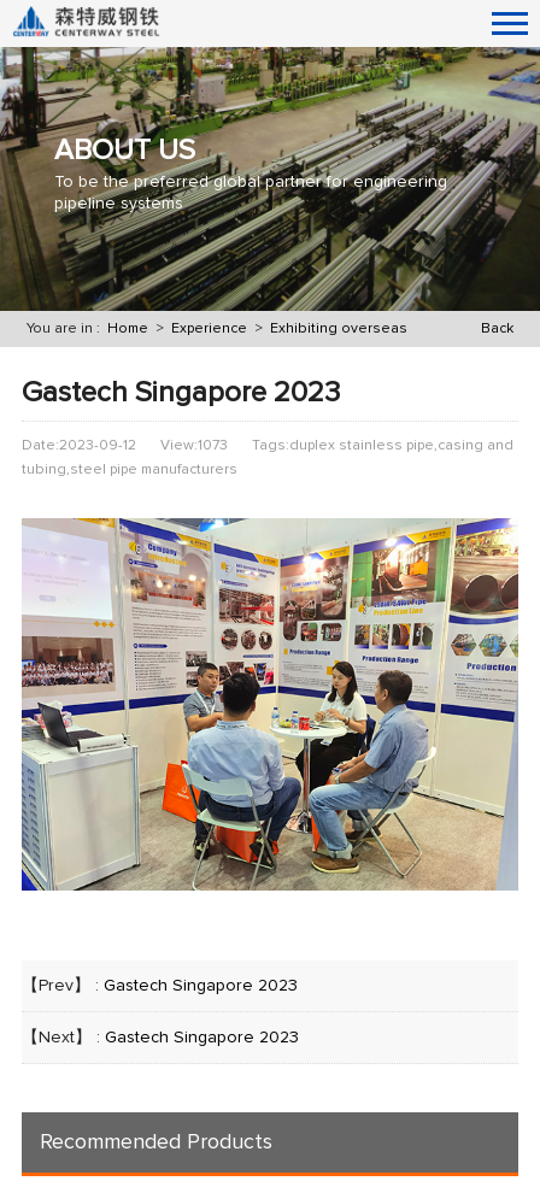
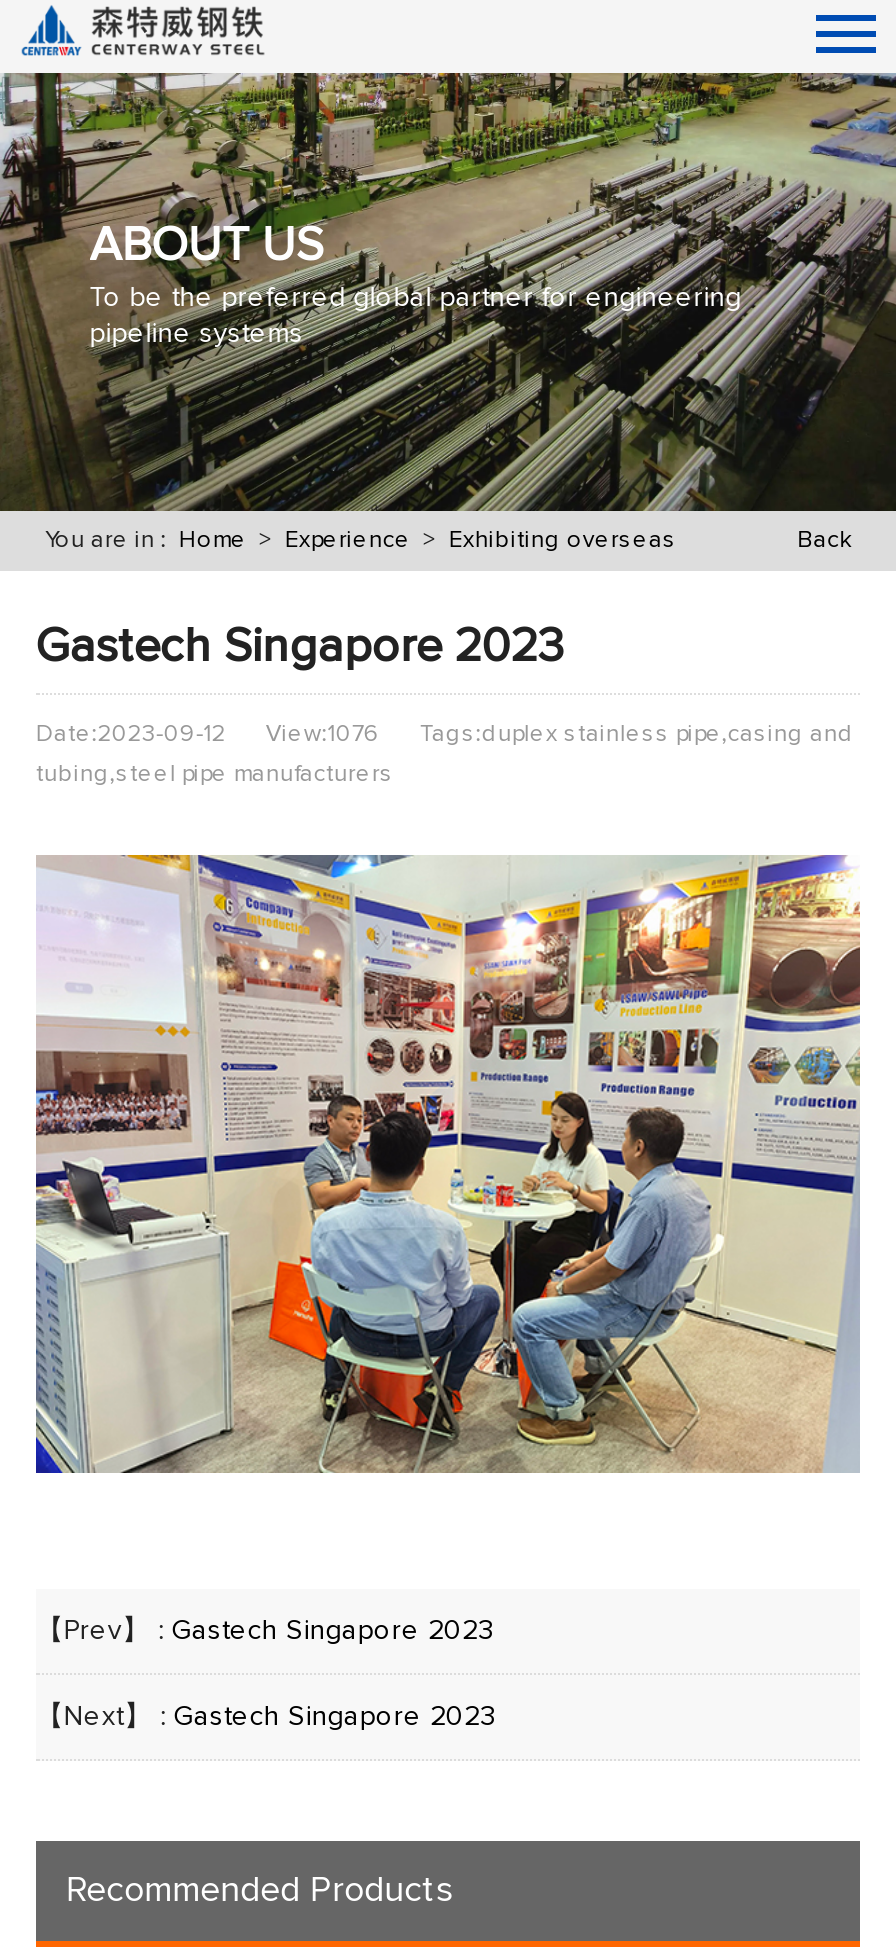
[22,439,513,453] Date:2023-09-12 View:1073 Tags:duplex stainless pipe,casing and -> [36,724,854,748] Date:2023-09-12 View:1076 Tags:duplex stainless pipe,casing and

